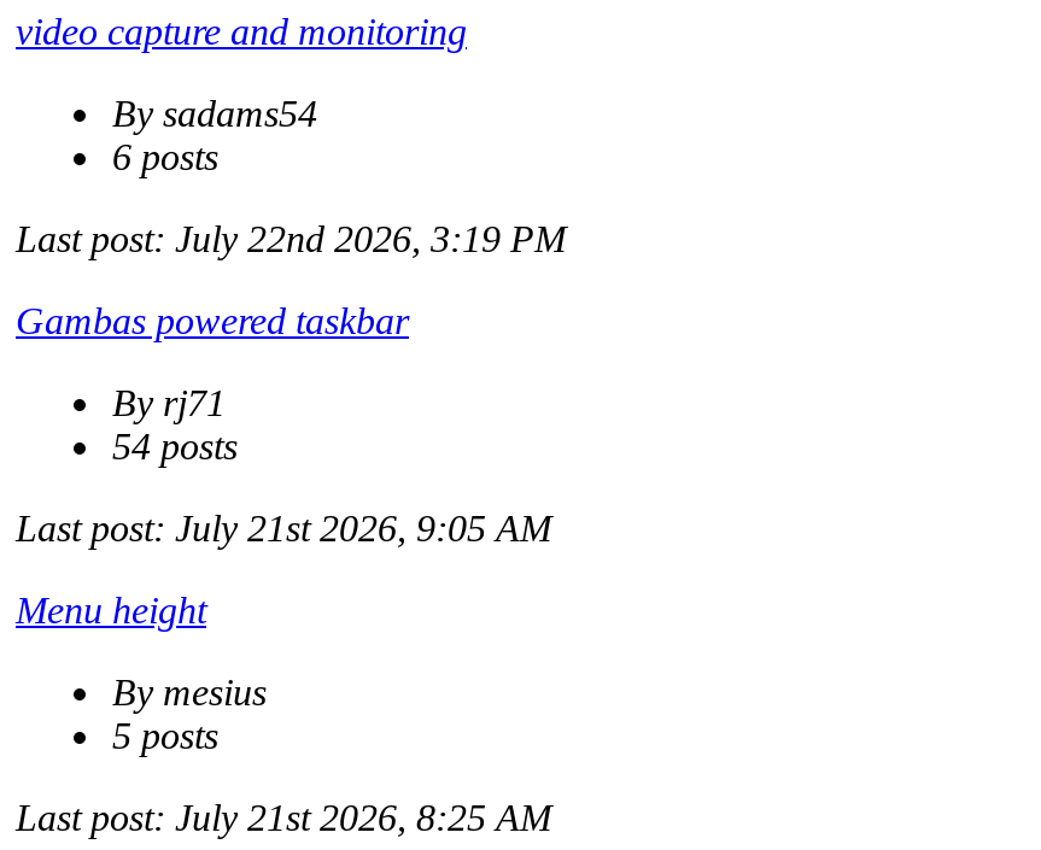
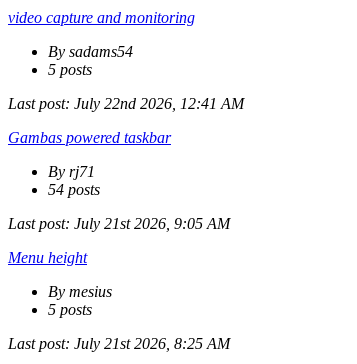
[112,136,218,177] 6 posts -> [48,61,92,78] 5 posts
[16,218,566,259] Last post: July 22nd 2026, 3:19 PM -> [8,95,244,112] Last post: July 22nd 2026, 12:41 AM

